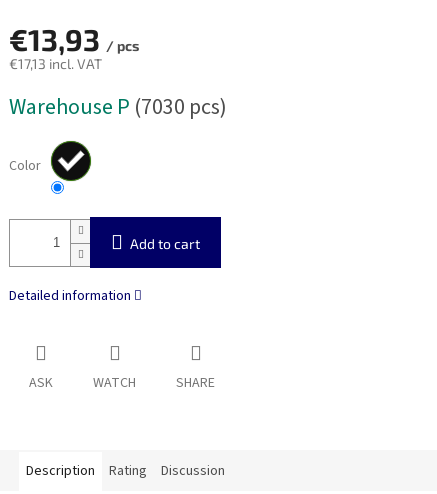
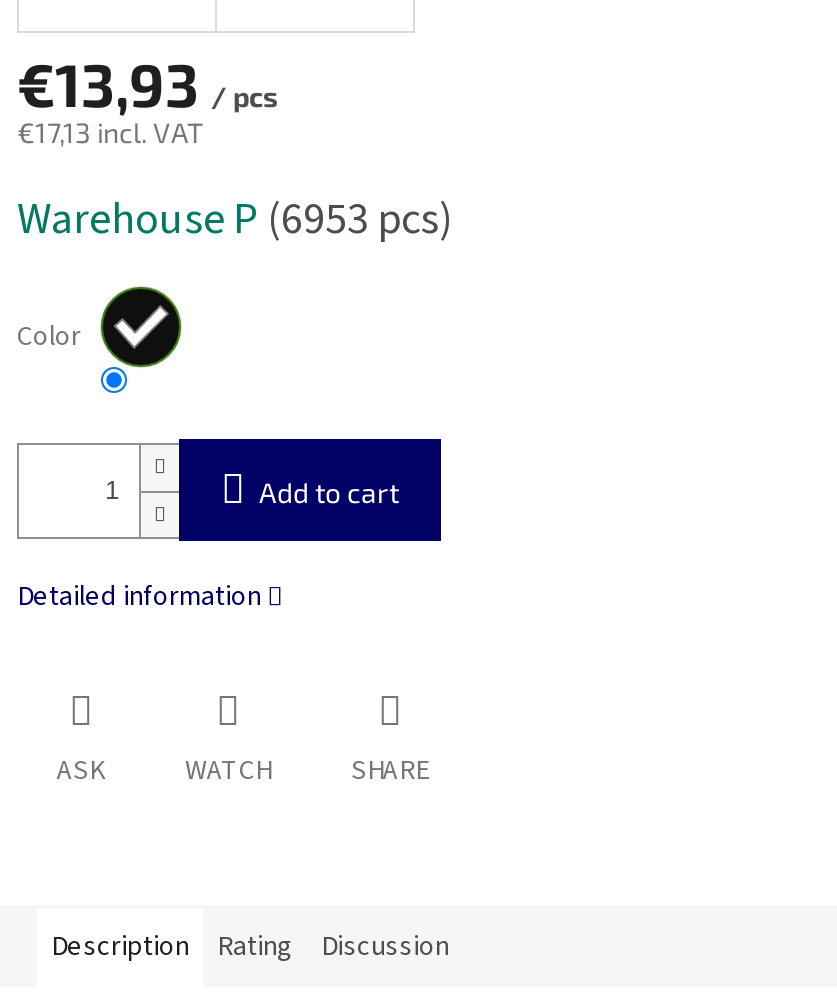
[9,91,227,123] Warehouse P (7030 pcs) -> [17,188,453,252] Warehouse P (6953 pcs)

